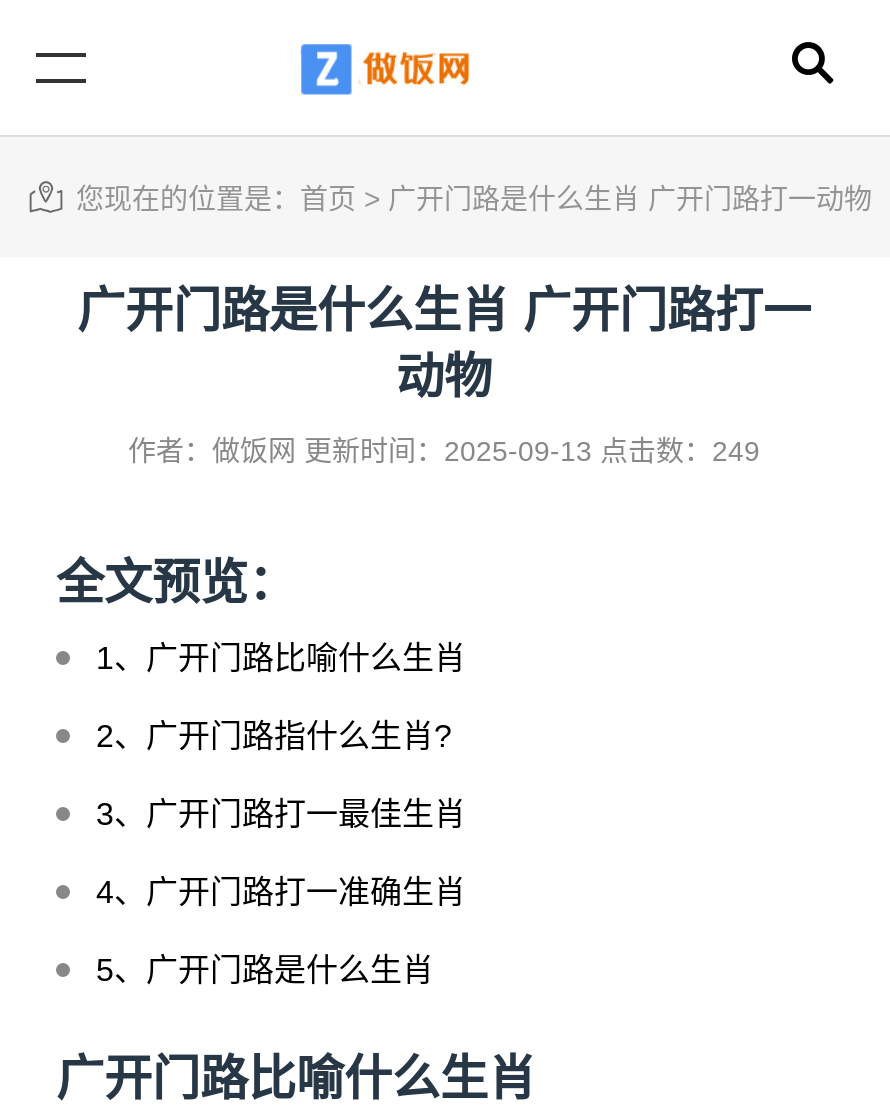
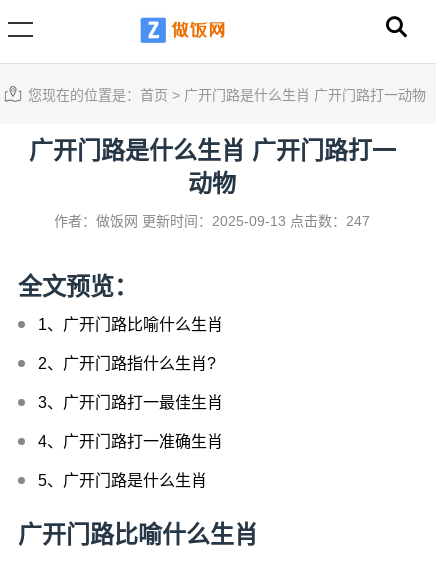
[128,435,760,467] 作者：做饭网更新时间：2025-09-13 点击数：249 -> [54,213,370,229] 作者：做饭网更新时间：2025-09-13 点击数：247

